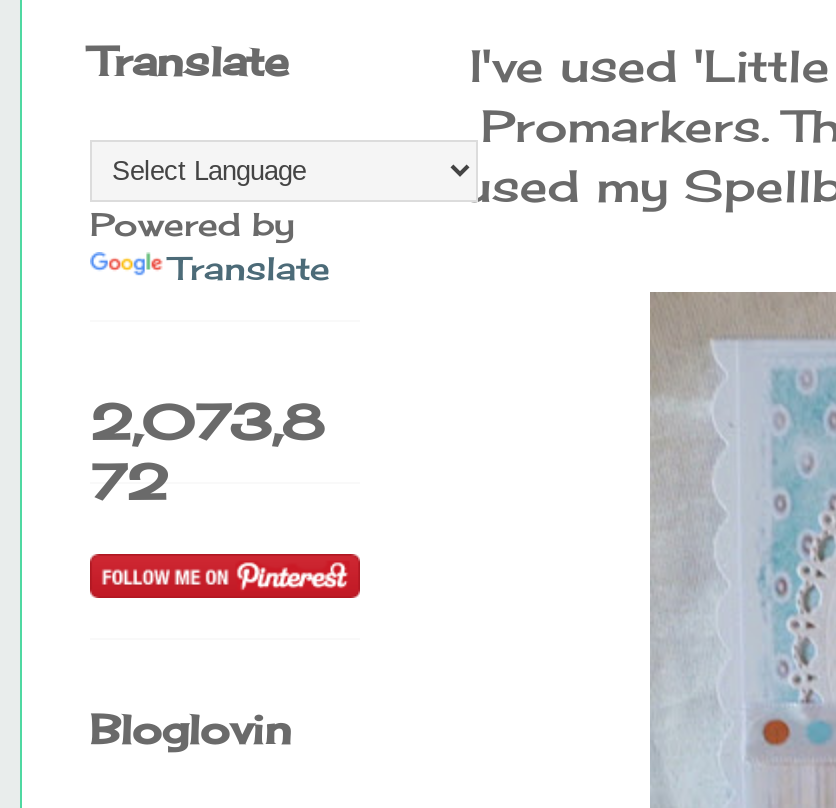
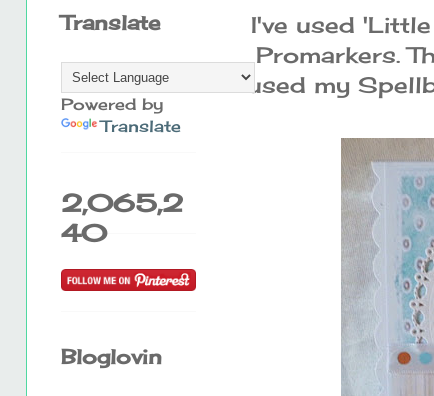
[90,392,324,452] 2,073,8 -> [61,188,183,218] 2,065,2
[90,452,168,512] 72 -> [61,218,107,248] 40

